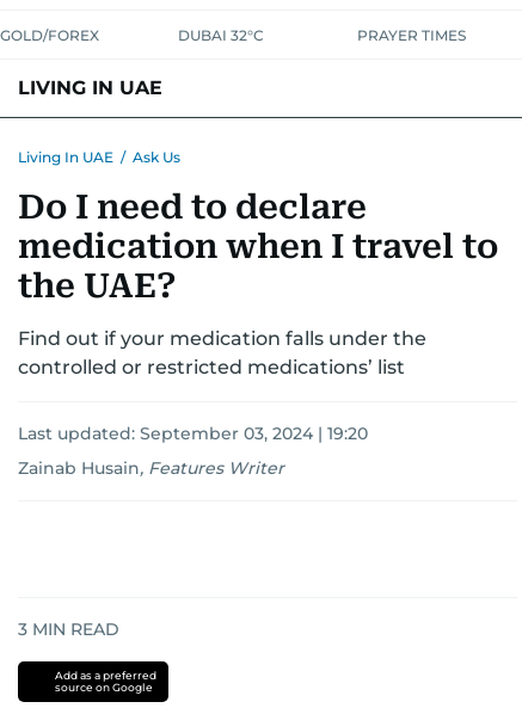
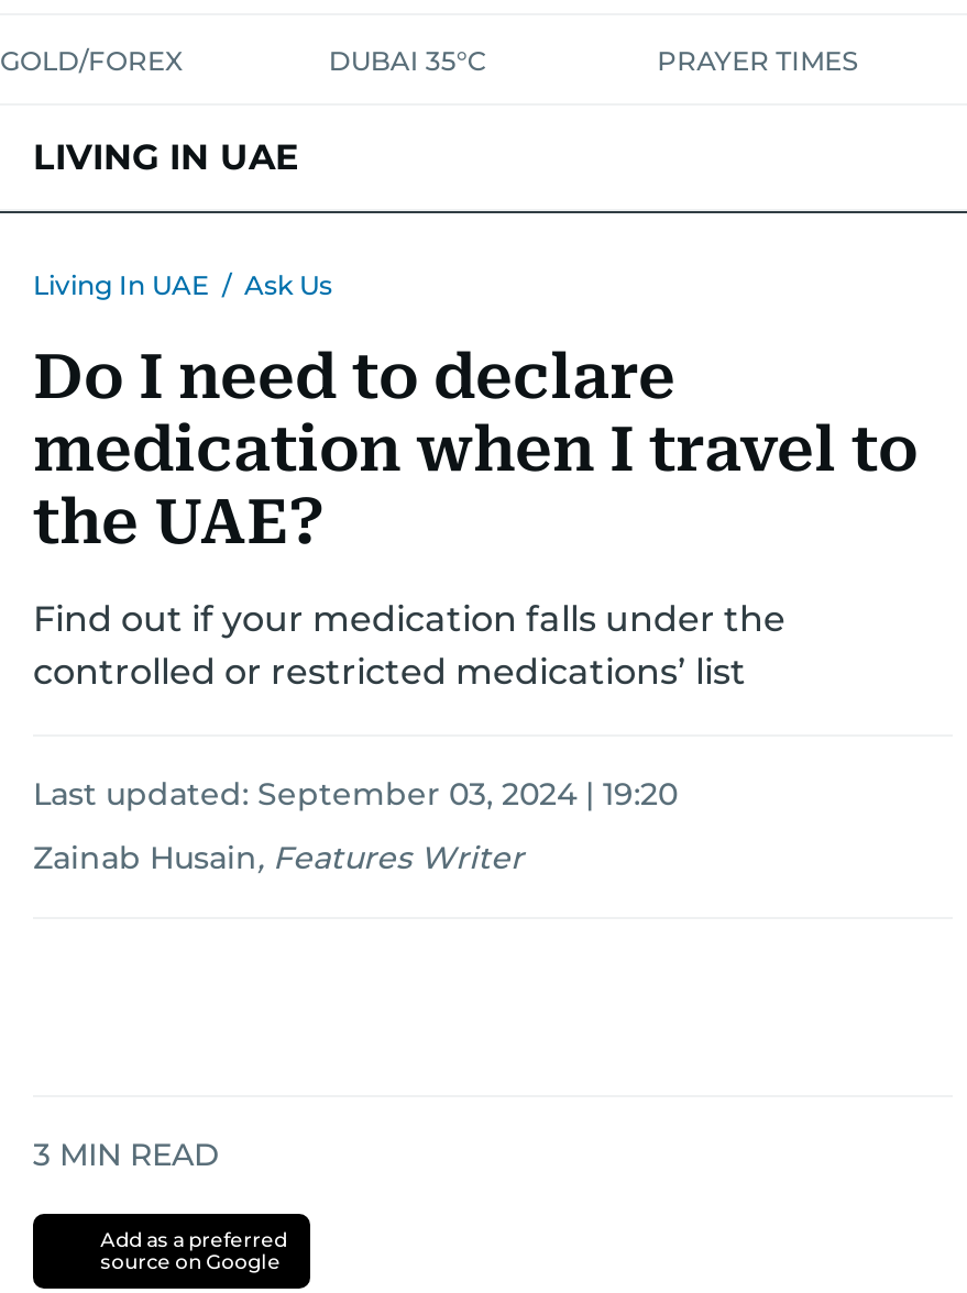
[178,26,264,44] DUBAI 32°C -> [328,44,487,77] DUBAI 35°C

